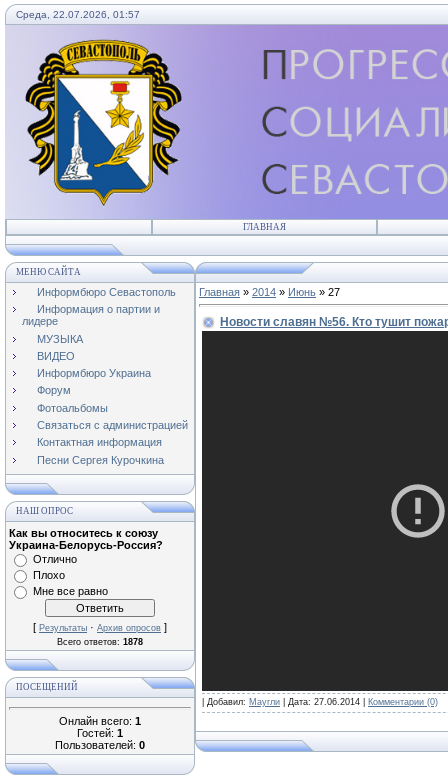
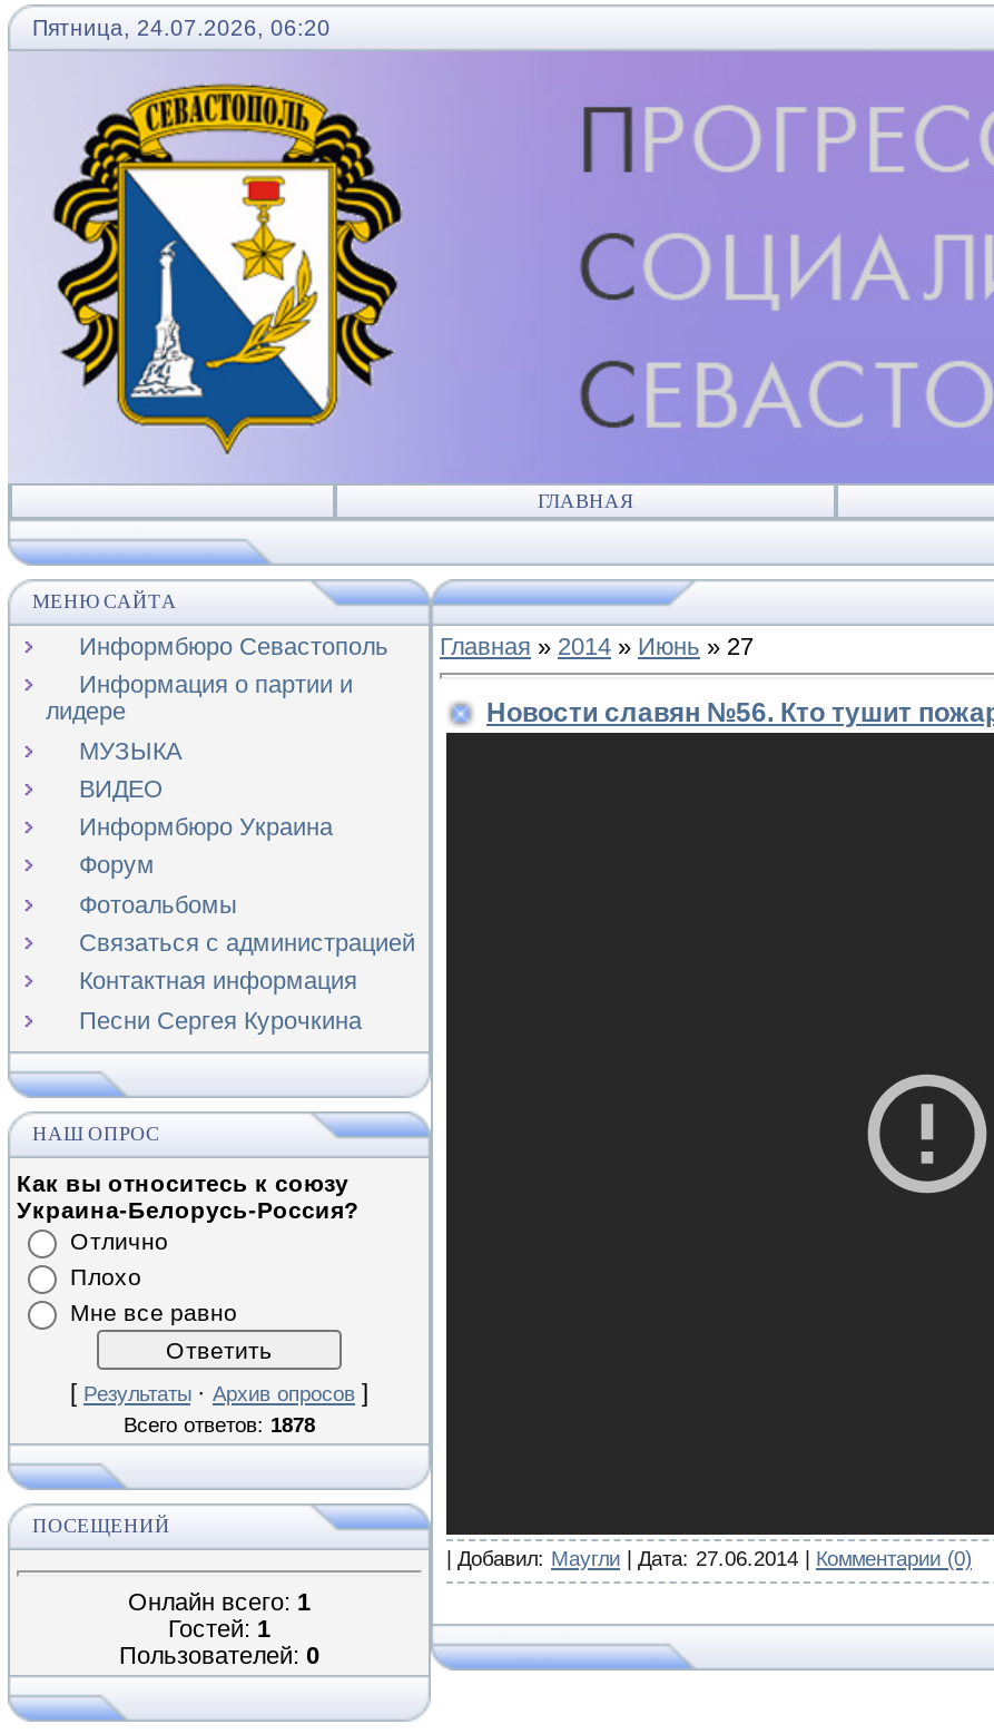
[16,9,140,20] Среда, 22.07.2026, 01:57 -> [32,16,331,40] Пятница, 24.07.2026, 06:20

